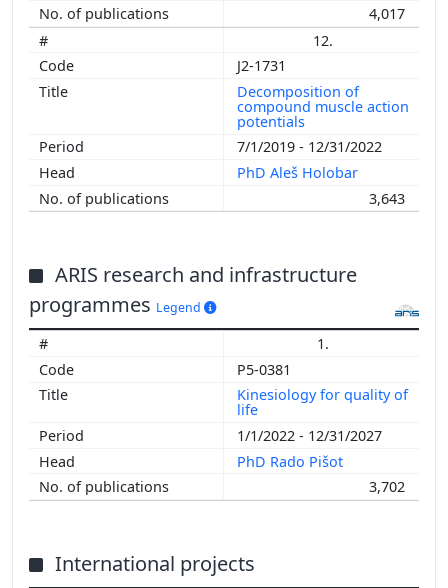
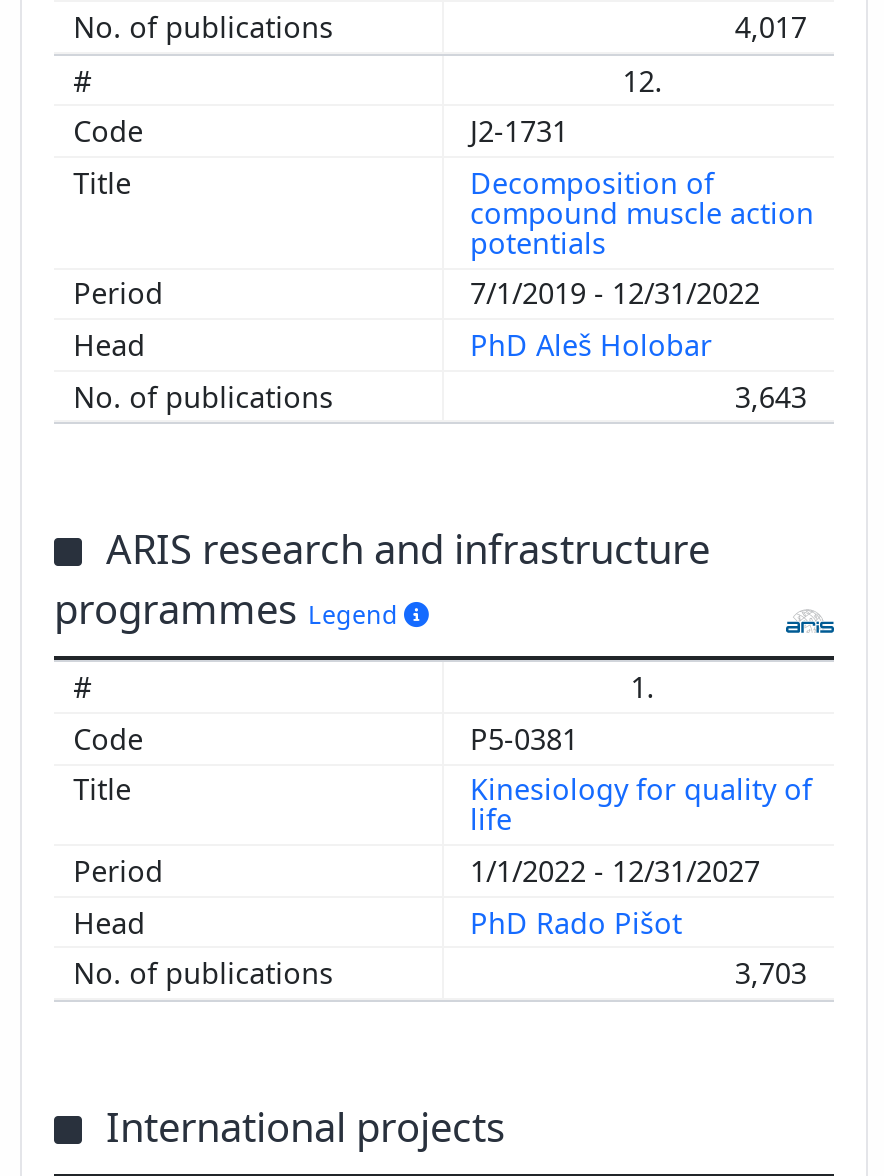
[369,477,409,496] 3,702 -> [735,954,815,992] 3,703

